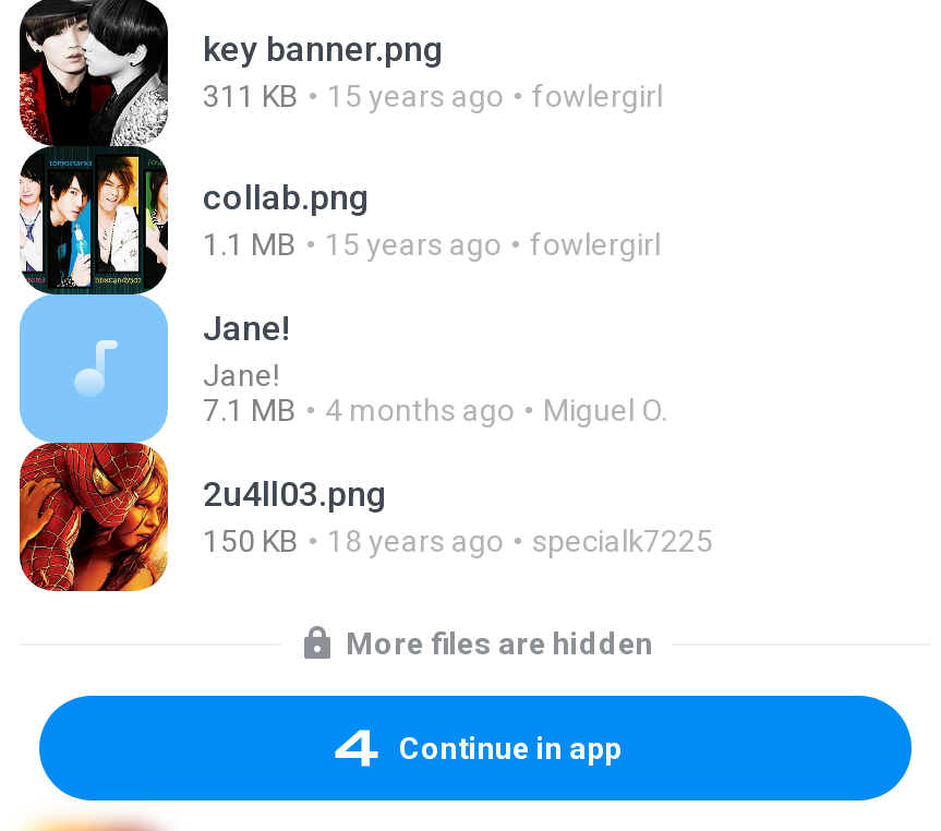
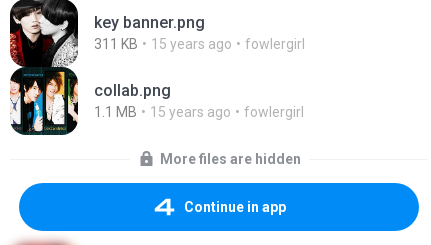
[17,292,713,593] [image] | Jane! | Jane! | 7.1 MB | 4 months ago | Miguel O. | 2u4ll03.png | 150 KB | 18 years ago | specialk7225 -> none

